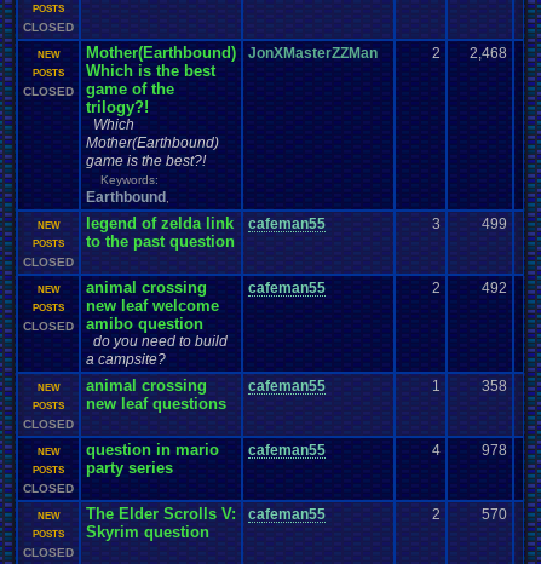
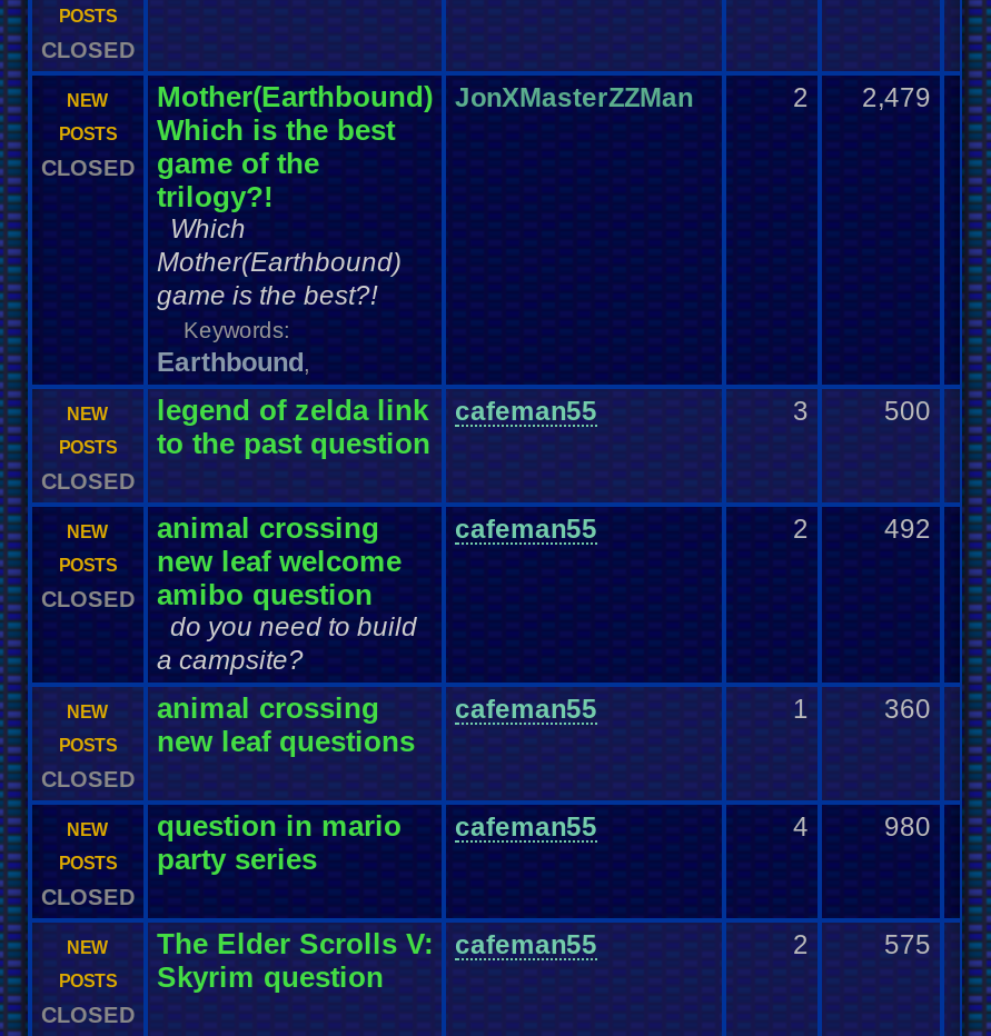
[432,45,507,62] 2 2,468 -> [793,82,931,113] 2 2,479
[482,215,507,232] 499 -> [884,396,931,427] 500
[482,378,507,395] 358 -> [884,694,931,725] 360
[482,442,507,459] 978 -> [884,811,931,843] 980
[482,506,507,523] 570 -> [884,929,931,960] 575

